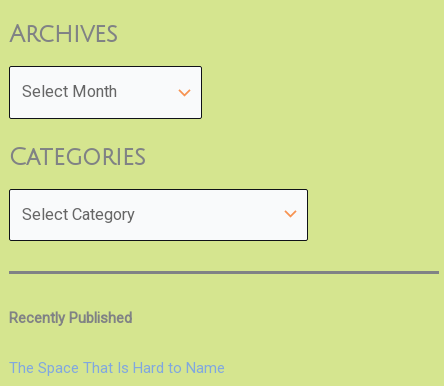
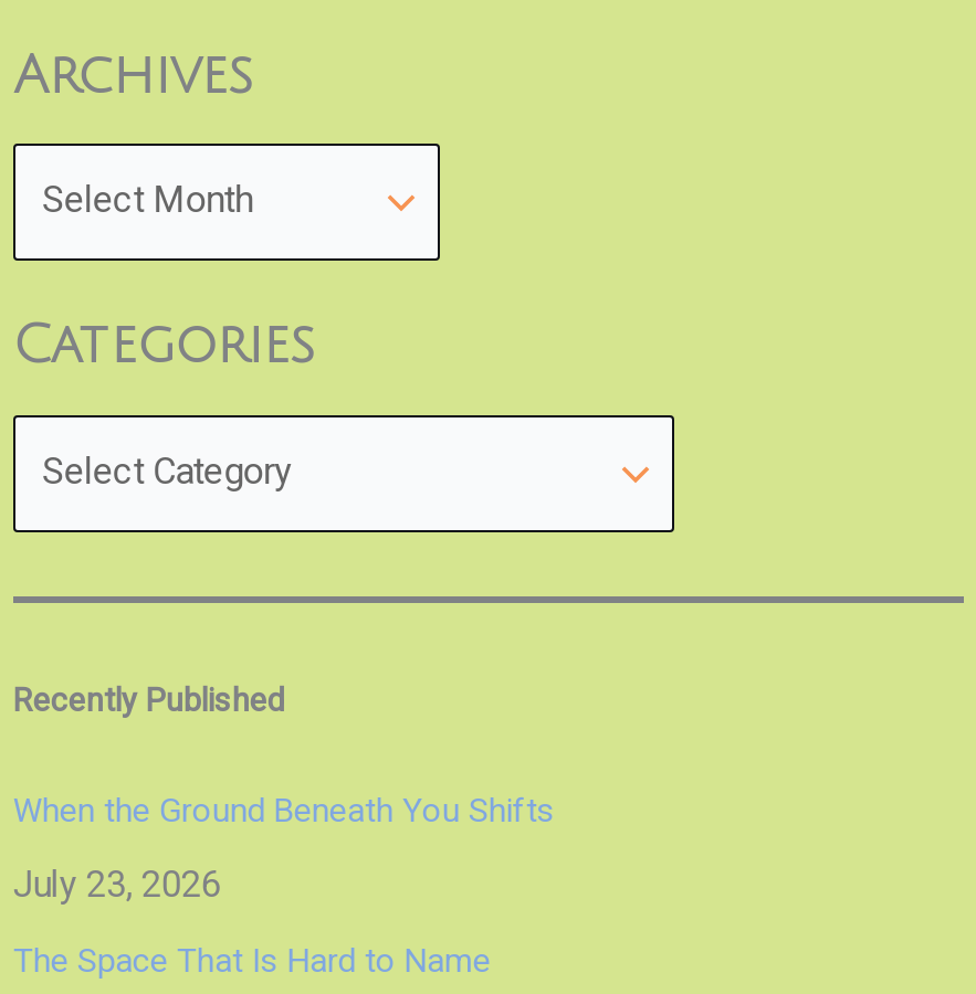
none -> [13,791,555,906] When the Ground Beneath You Shifts | July 23, 2026

